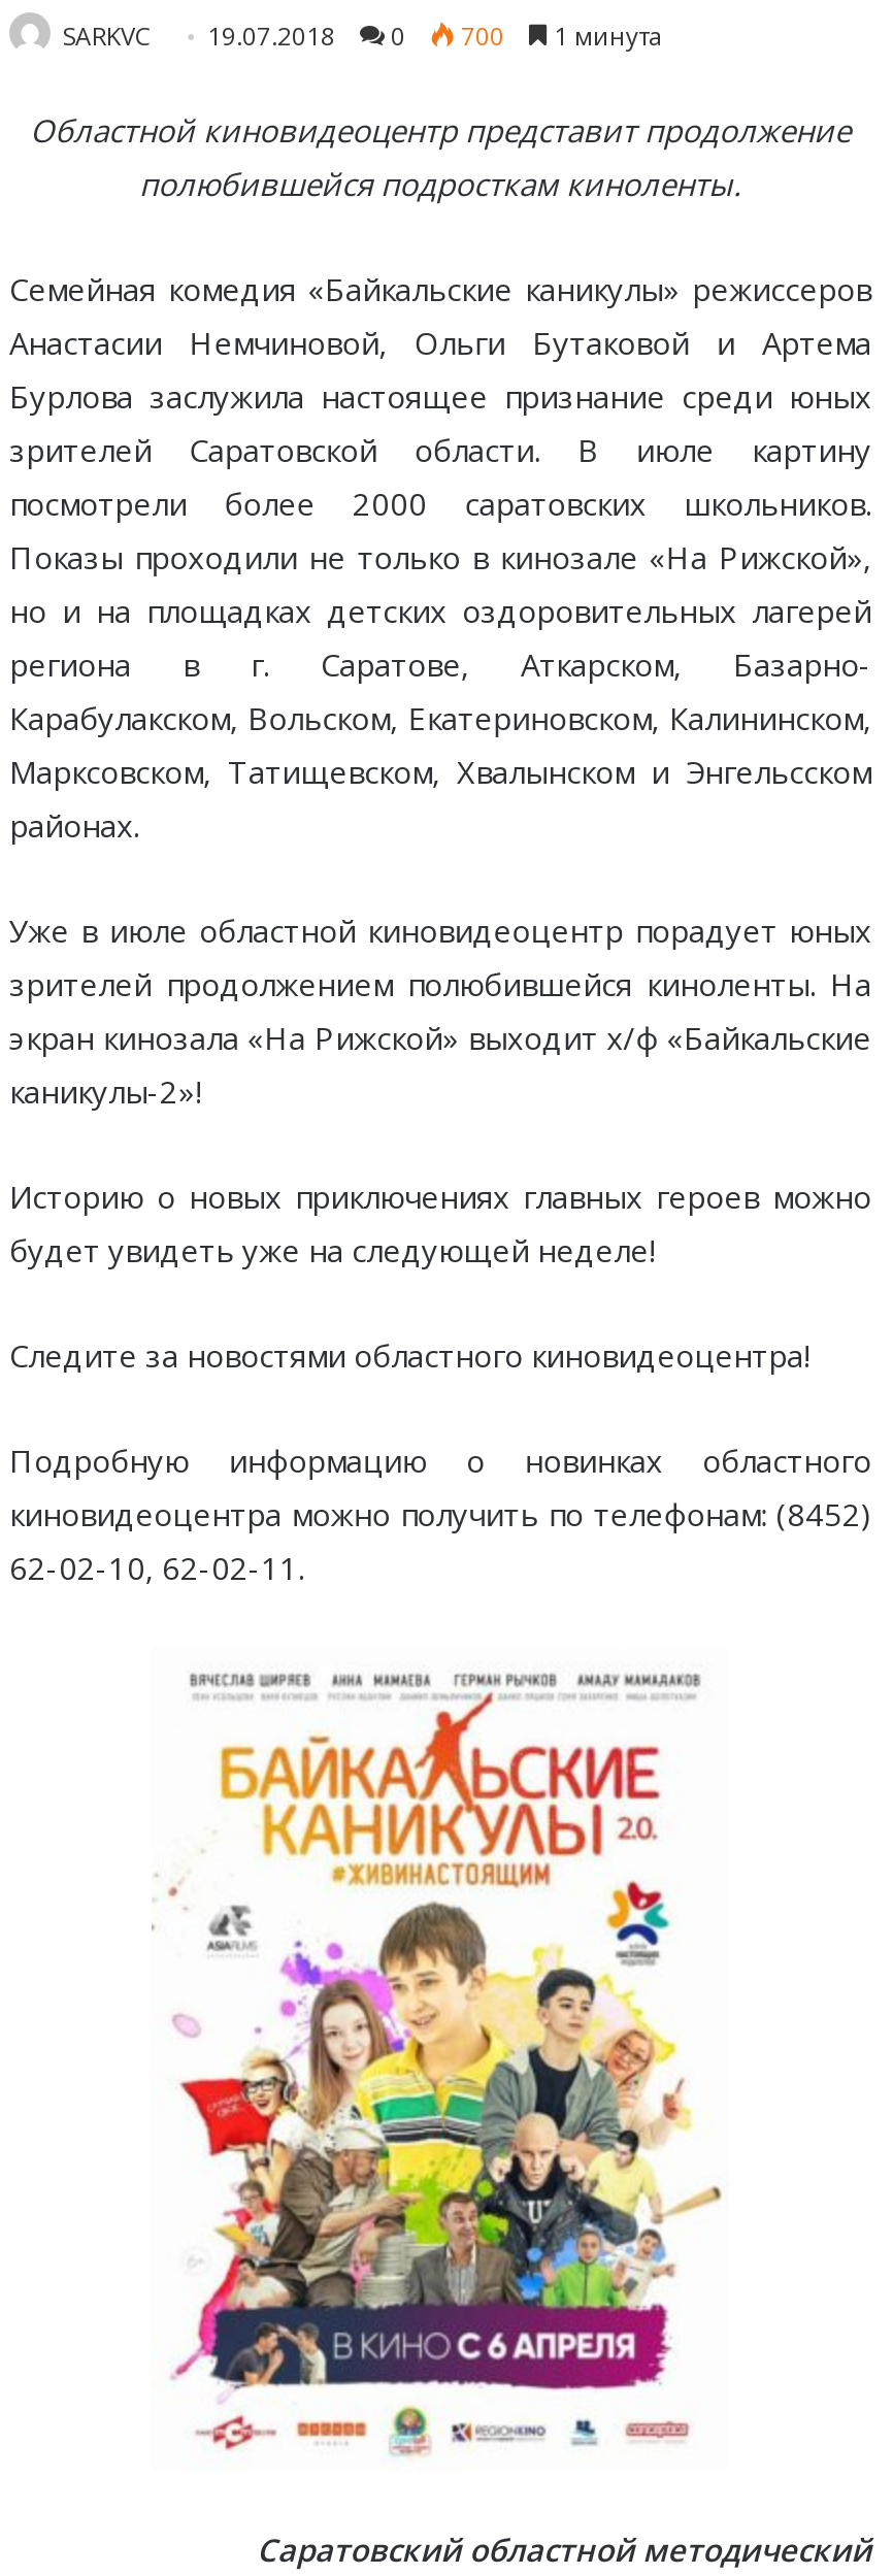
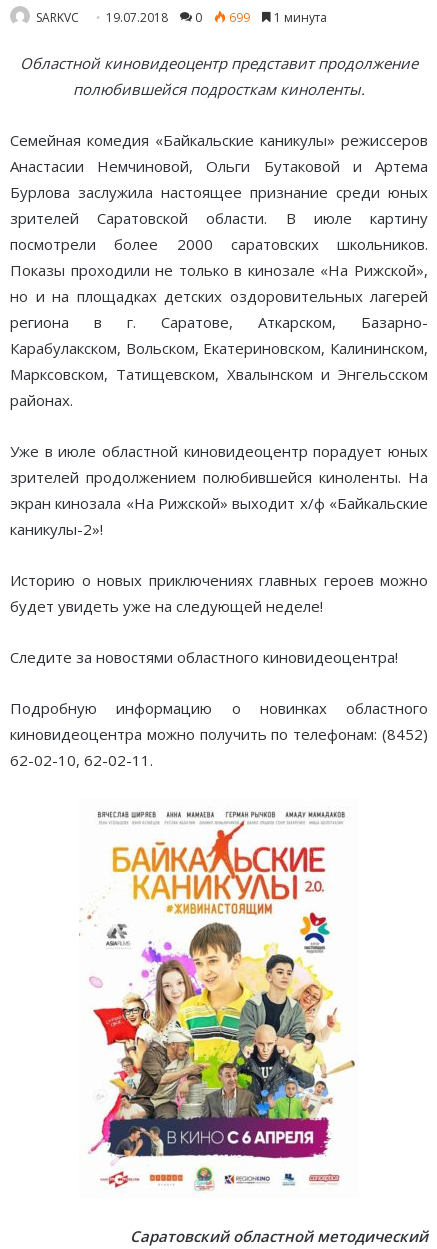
[455,19,504,54] 700 -> [226,9,250,26] 699

